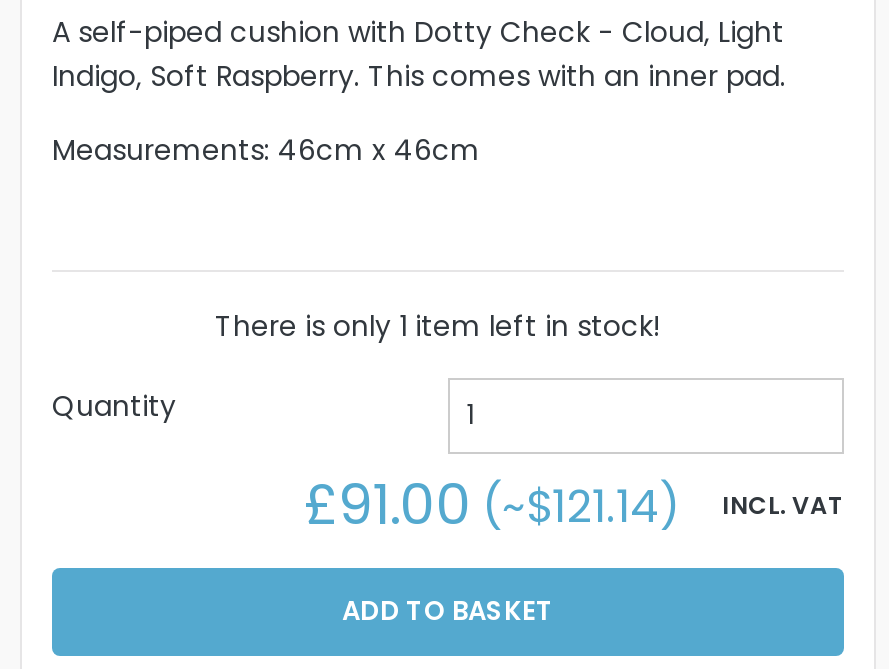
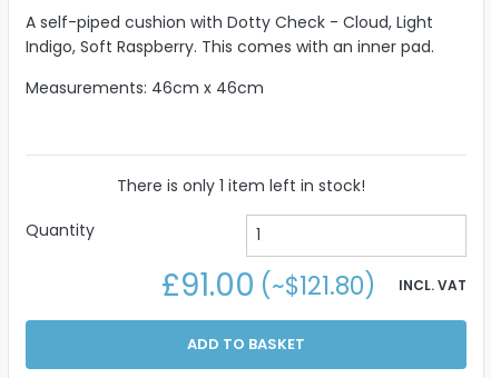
[304,465,844,543] £91.00 (~$121.14) INCL. VAT -> [161,263,467,307] £91.00 (~$121.80) INCL. VAT

